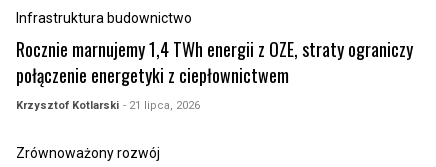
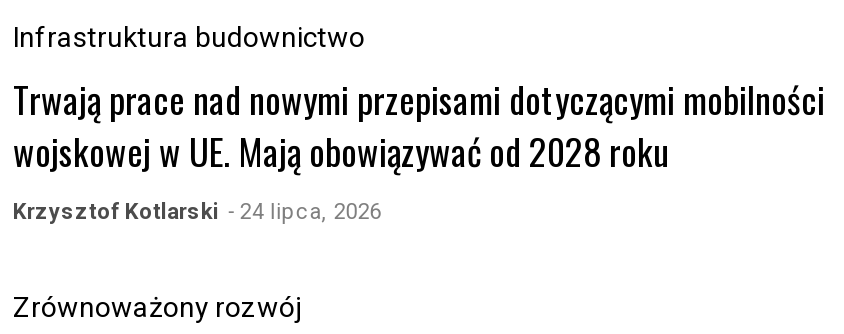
[16,36,413,112] Rocznie marnujemy 1,4 TWh energii z OZE, straty ograniczy | połączenie energetyki z ciepłownictwem | Krzysztof Kotlarski - 21 lipca, 2026 -> [13,72,825,224] Trwają prace nad nowymi przepisami dotyczącymi mobilności | wojskowej w UE. Mają obowiązywać od 2028 roku | Krzysztof Kotlarski - 24 lipca, 2026

